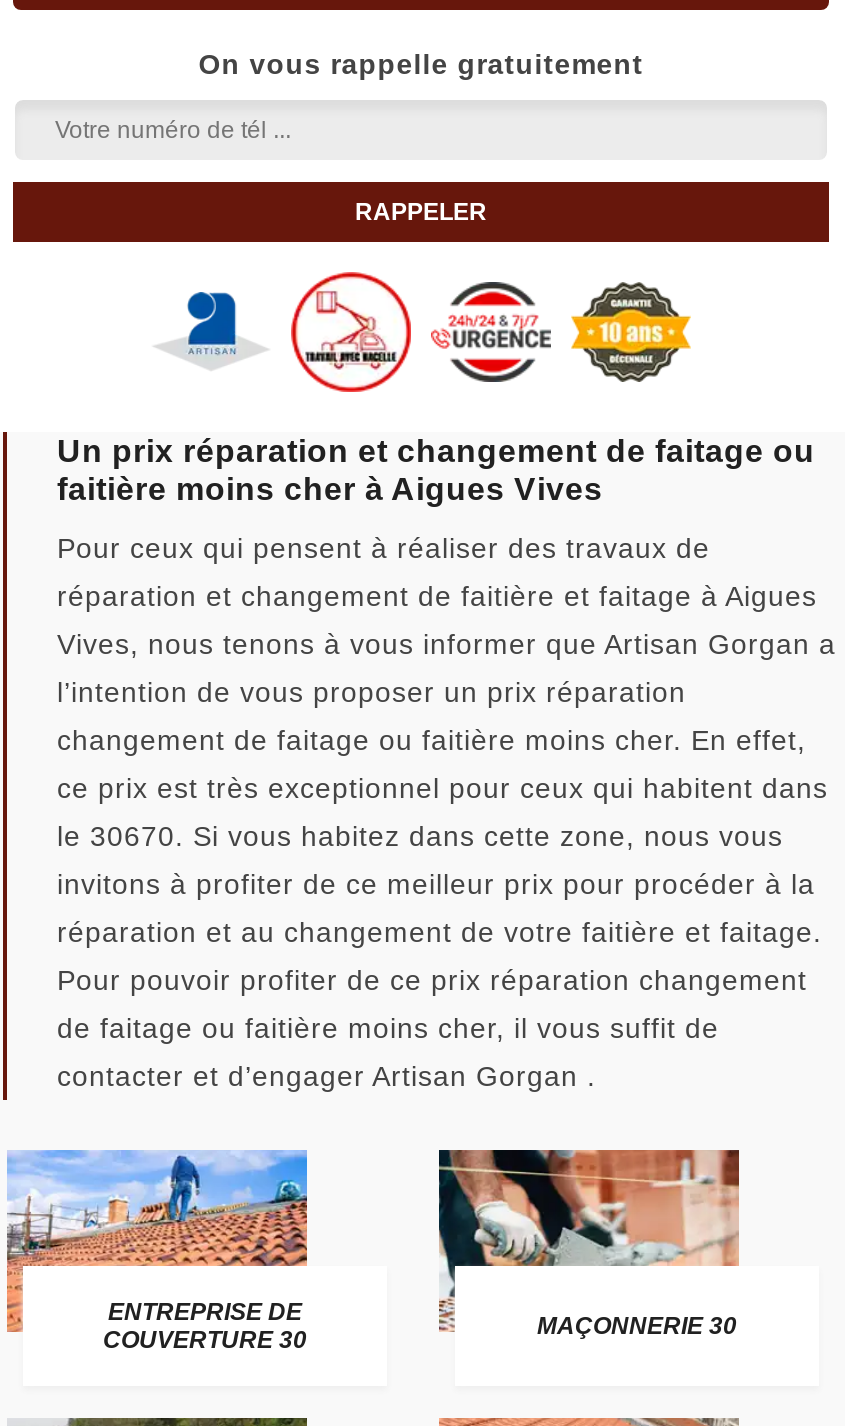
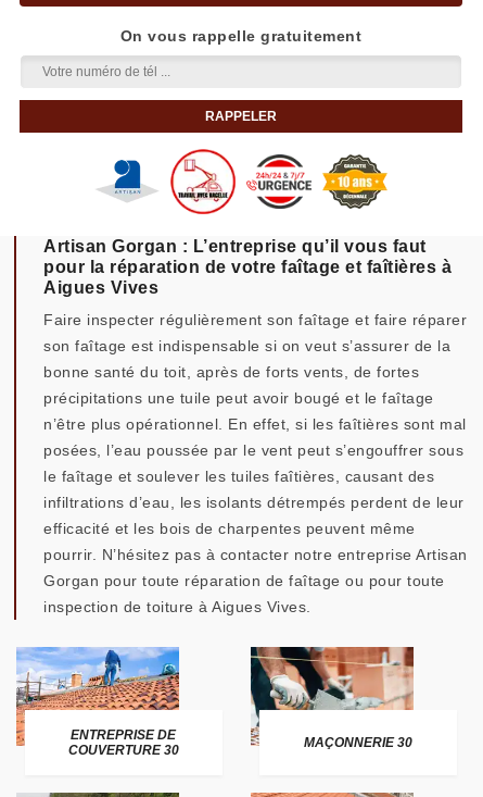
[57,434,815,506] Un prix réparation et changement de faitage ou | faitière moins cher à Aigues Vives -> [43,237,452,297] Artisan Gorgan : L’entreprise qu’il vous faut | pour la réparation de votre faîtage et faîtières à | Aigues Vives
[57,532,710,564] Pour ceux qui pensent à réaliser des travaux de -> [43,311,467,328] Faire inspecter régulièrement son faîtage et faire réparer
[57,580,817,612] réparation et changement de faitière et faitage à Aigues -> [43,337,450,354] son faîtage est indispensable si on veut s’assurer de la
[57,628,836,660] Vives, nous tenons à vous informer que Artisan Gorgan a -> [43,363,419,381] bonne santé du toit, après de forts vents, de fortes
[57,676,686,708] l’intention de vous proposer un prix réparation -> [43,389,434,407] précipitations une tuile peut avoir bougé et le faîtage
[57,724,806,756] changement de faitage ou faitière moins cher. En effet, -> [43,415,466,433] n’être plus opérationnel. En effet, si les faîtières sont mal
[57,772,828,804] ce prix est très exceptionnel pour ceux qui habitent dans -> [43,441,463,459] posées, l’eau poussée par le vent peut s’engouffrer sous
[57,820,783,852] le 30670. Si vous habitez dans cette zone, nous vous -> [43,468,434,485] le faîtage et soulever les tuiles faîtières, causant des
[57,868,815,900] invitons à profiter de ce meilleur prix pour procéder à la -> [43,494,464,511] infiltrations d’eau, les isolants détrempés perdent de leur
[57,916,822,948] réparation et au changement de votre faitière et faitage. -> [43,520,415,537] efficacité et les bois de charpentes peuvent même
[57,964,807,996] Pour pouvoir profiter de ce prix réparation changement -> [43,546,467,563] pourrir. N’hésitez pas à contacter notre entreprise Artisan
[57,1012,719,1044] de faitage ou faitière moins cher, il vous suffit de -> [43,572,444,589] Gorgan pour toute réparation de faîtage ou pour toute
[57,1060,596,1092] contacter et d’engager Artisan Gorgan . -> [43,598,311,615] inspection de toiture à Aigues Vives.

